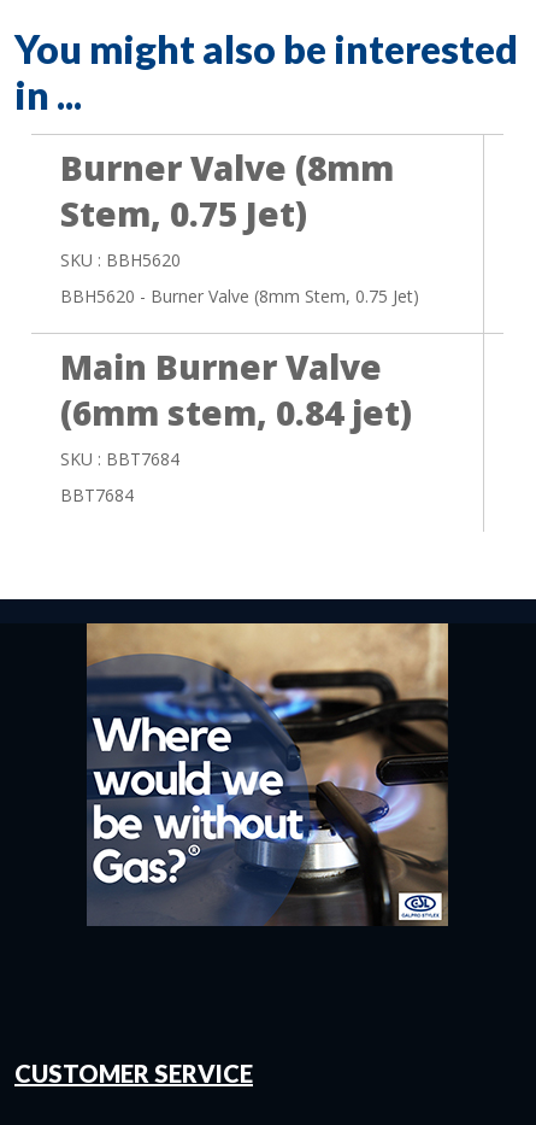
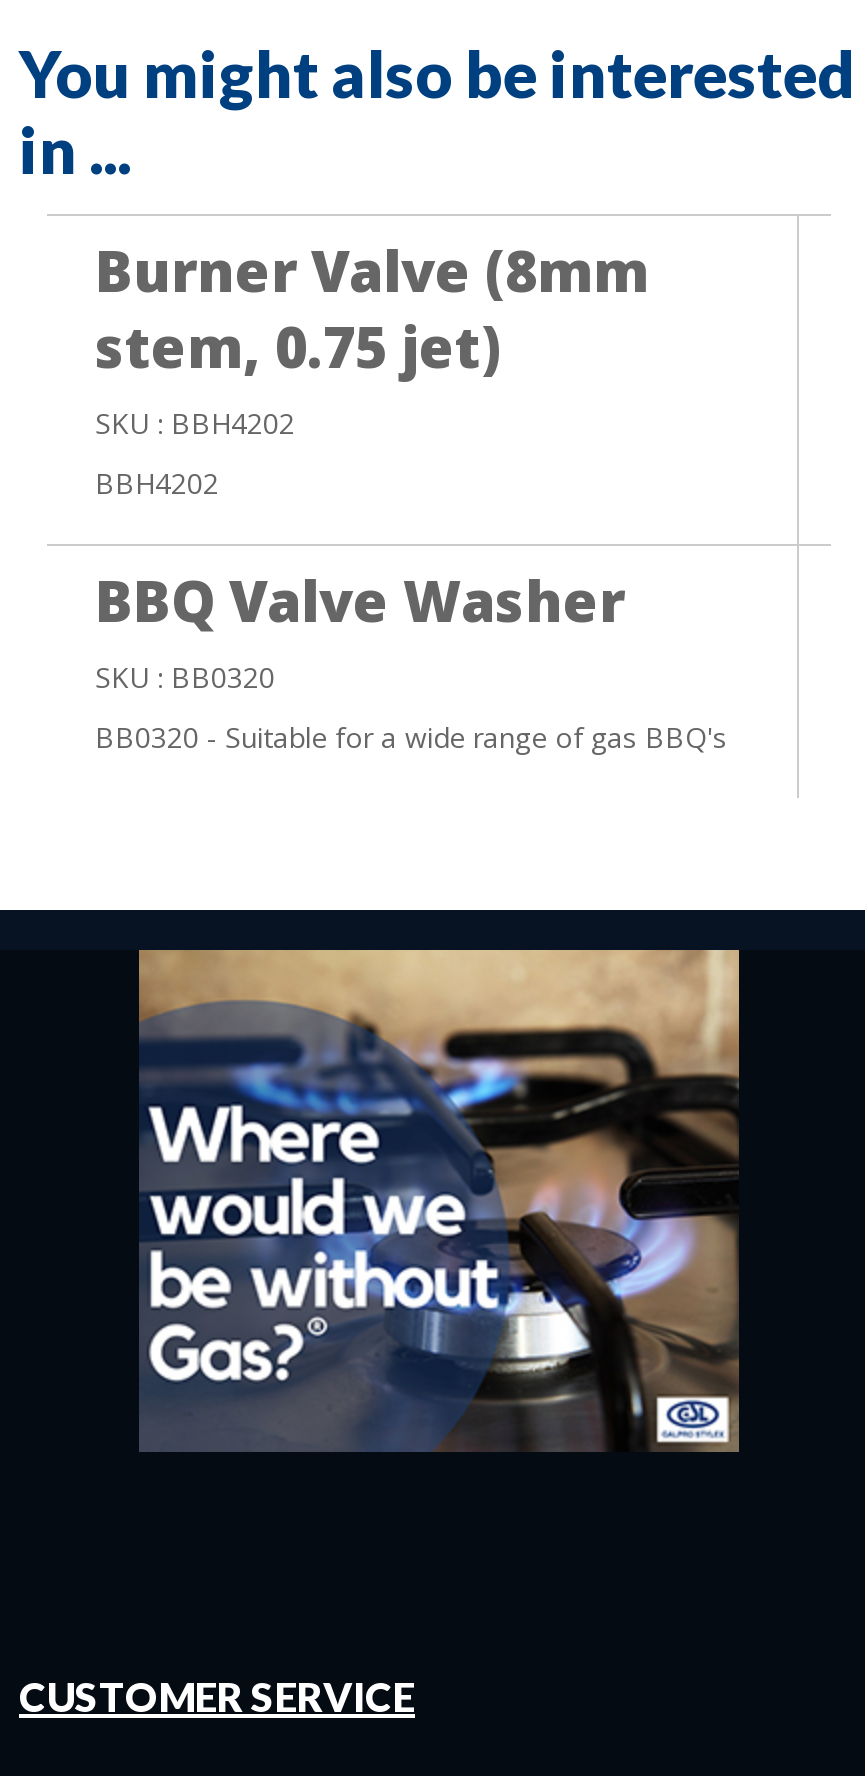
[60,191,307,271] Stem, 0.75 Jet) | SKU : BBH5620 -> [95,308,501,442] stem, 0.75 jet) | SKU : BBH4202
[60,285,419,307] BBH5620 - Burner Valve (8mm Stem, 0.75 Jet) -> [95,464,219,502] BBH4202
[60,344,412,470] Main Burner Valve | (6mm stem, 0.84 jet) | SKU : BBT7684 -> [95,562,625,696] BBQ Valve Washer | SKU : BB0320
[60,484,134,506] BBT7684 -> [95,718,727,756] BB0320 - Suitable for a wide range of gas BBQ's

